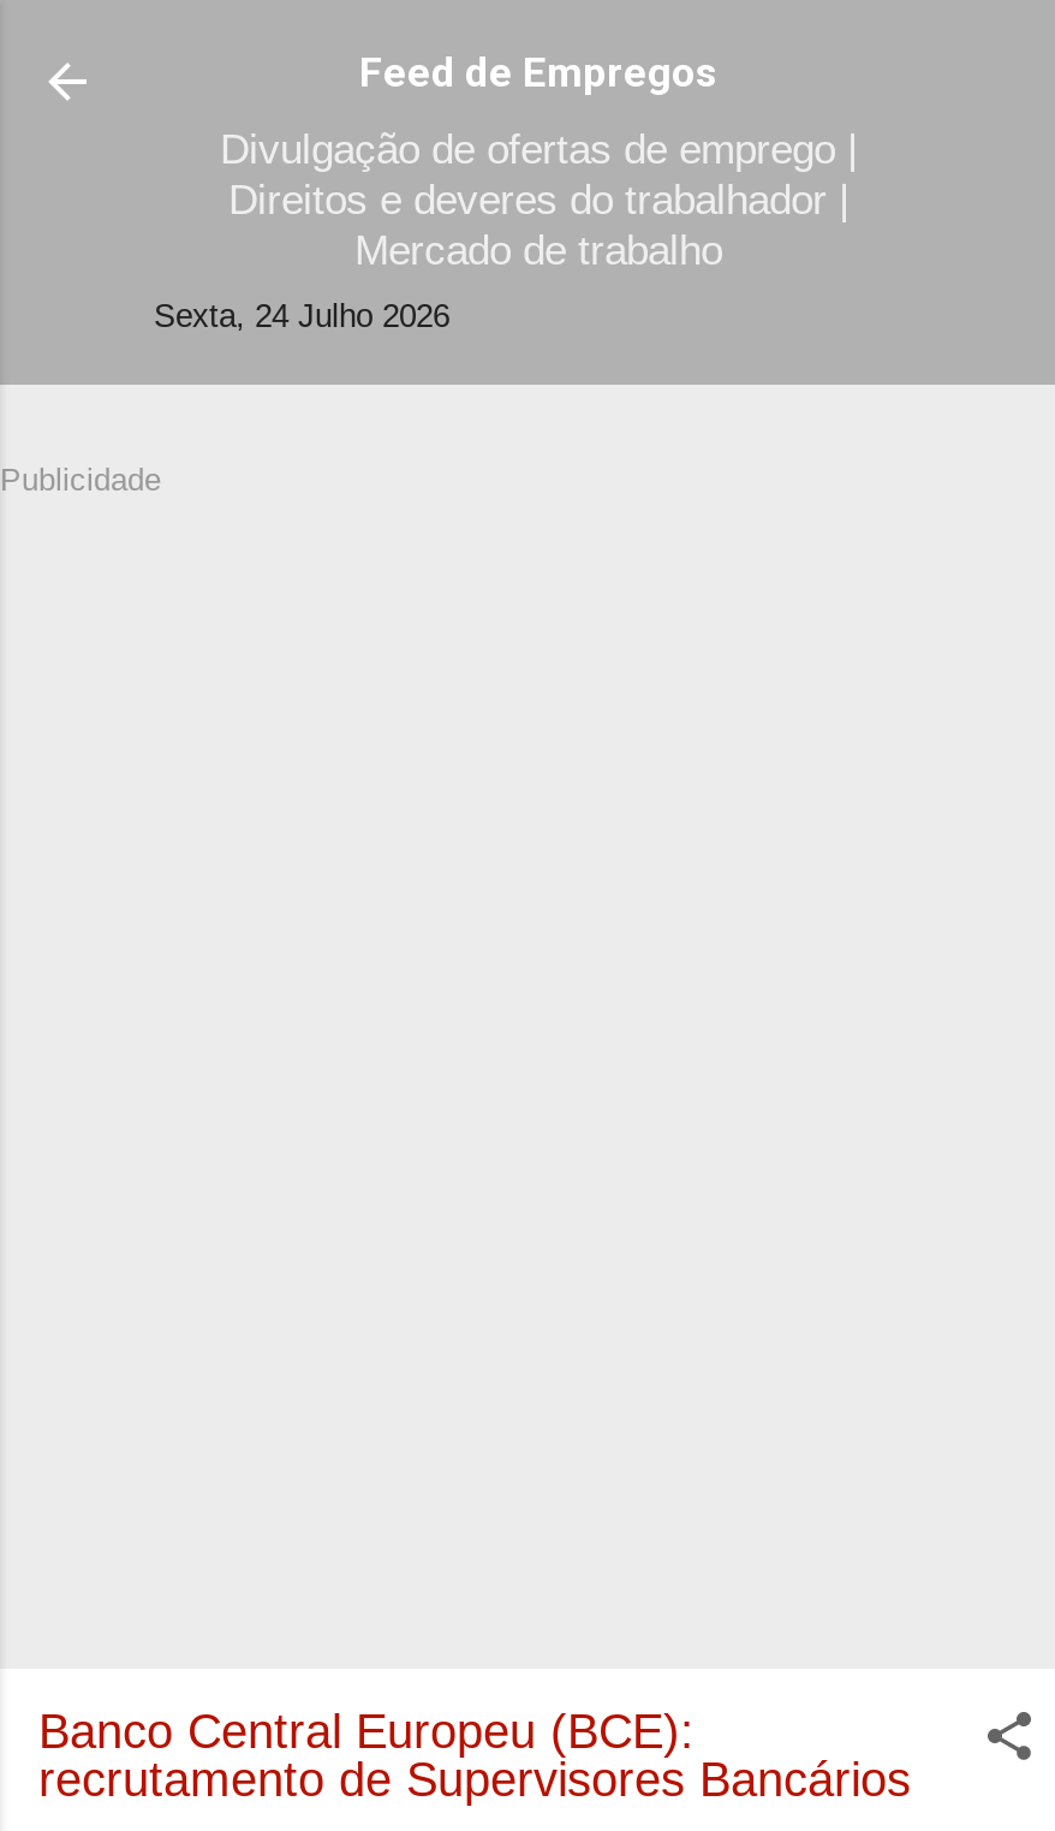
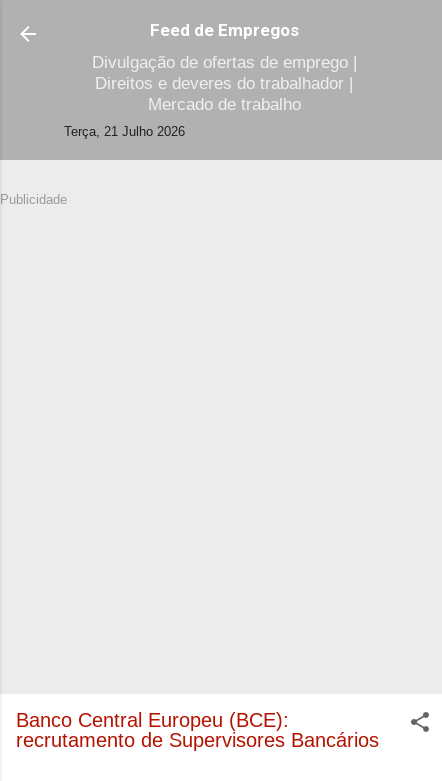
[154,298,449,334] Sexta, 24 Julho 2026 -> [64,124,185,139] Terça, 21 Julho 2026

